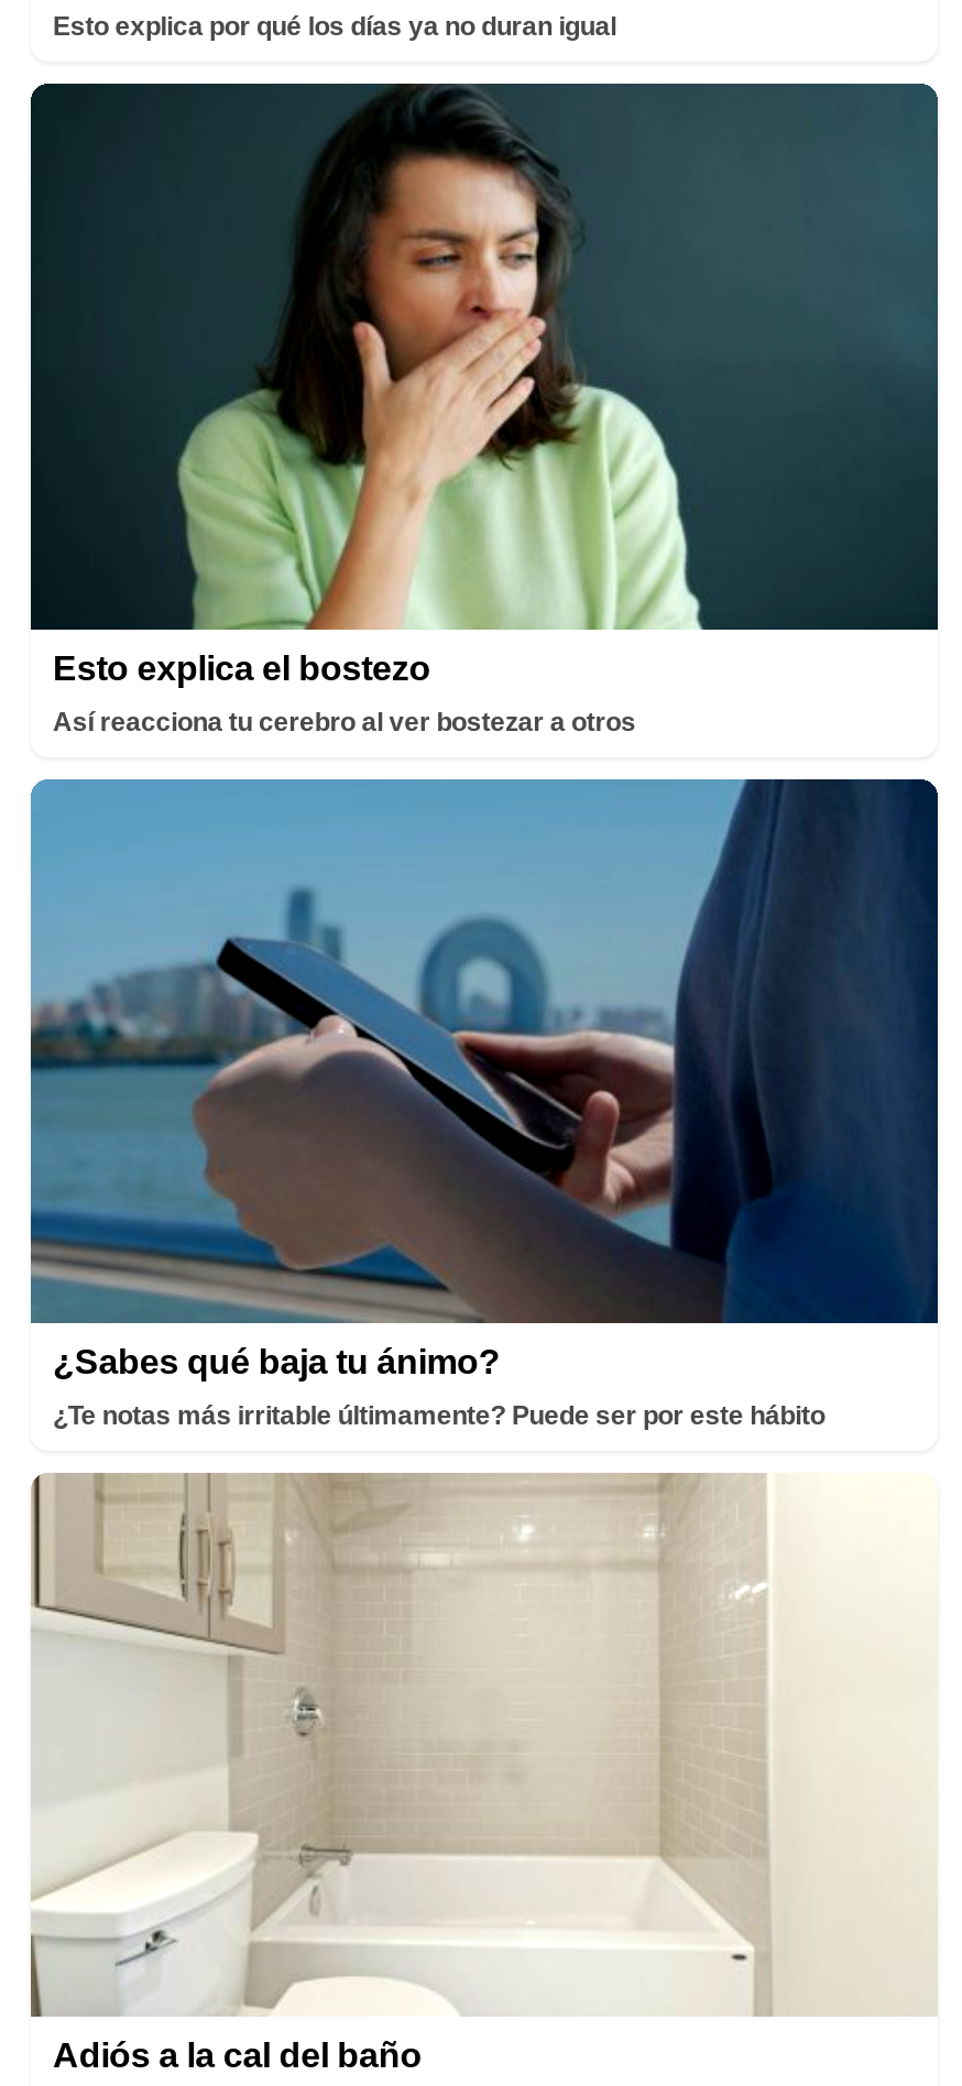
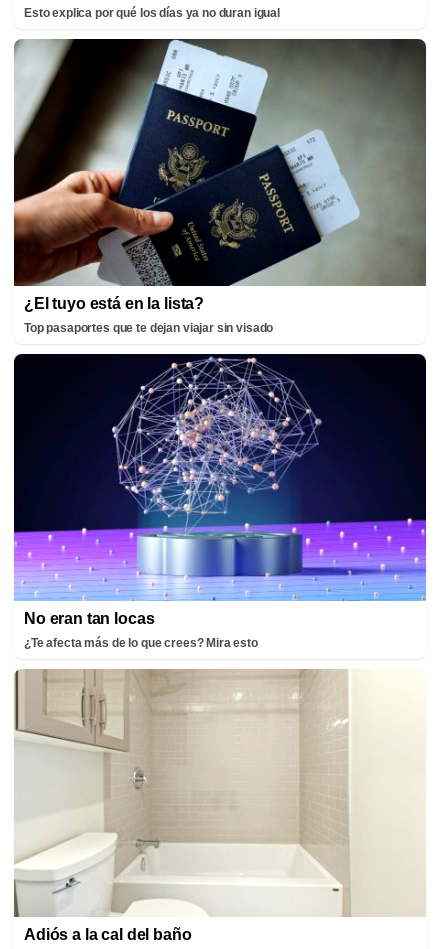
[29,83,938,686] [image] | Esto explica el bostezo -> [13,38,426,312] [image] | ¿El tuyo está en la lista?
[53,706,636,737] Así reacciona tu cerebro al ver bostezar a otros -> [24,321,273,335] Top pasaportes que te dejan viajar sin visado
[29,776,940,1380] [image] | ¿Sabes qué baja tu ánimo? -> [13,353,427,627] [image] | No eran tan locas
[53,1400,825,1431] ¿Te notas más irritable últimamente? Puede ser por este hábito -> [24,636,258,650] ¿Te afecta más de lo que crees? Mira esto

